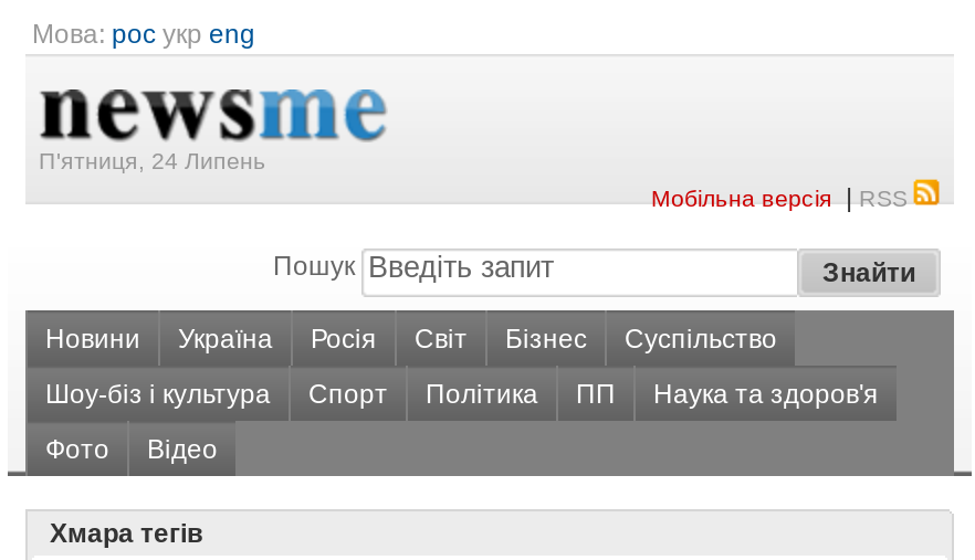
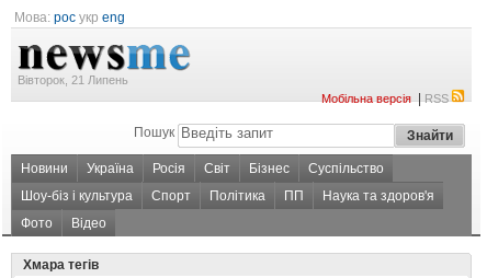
[39,147,266,173] П'ятниця, 24 Липень -> [18,73,128,86] Вівторок, 21 Липень

